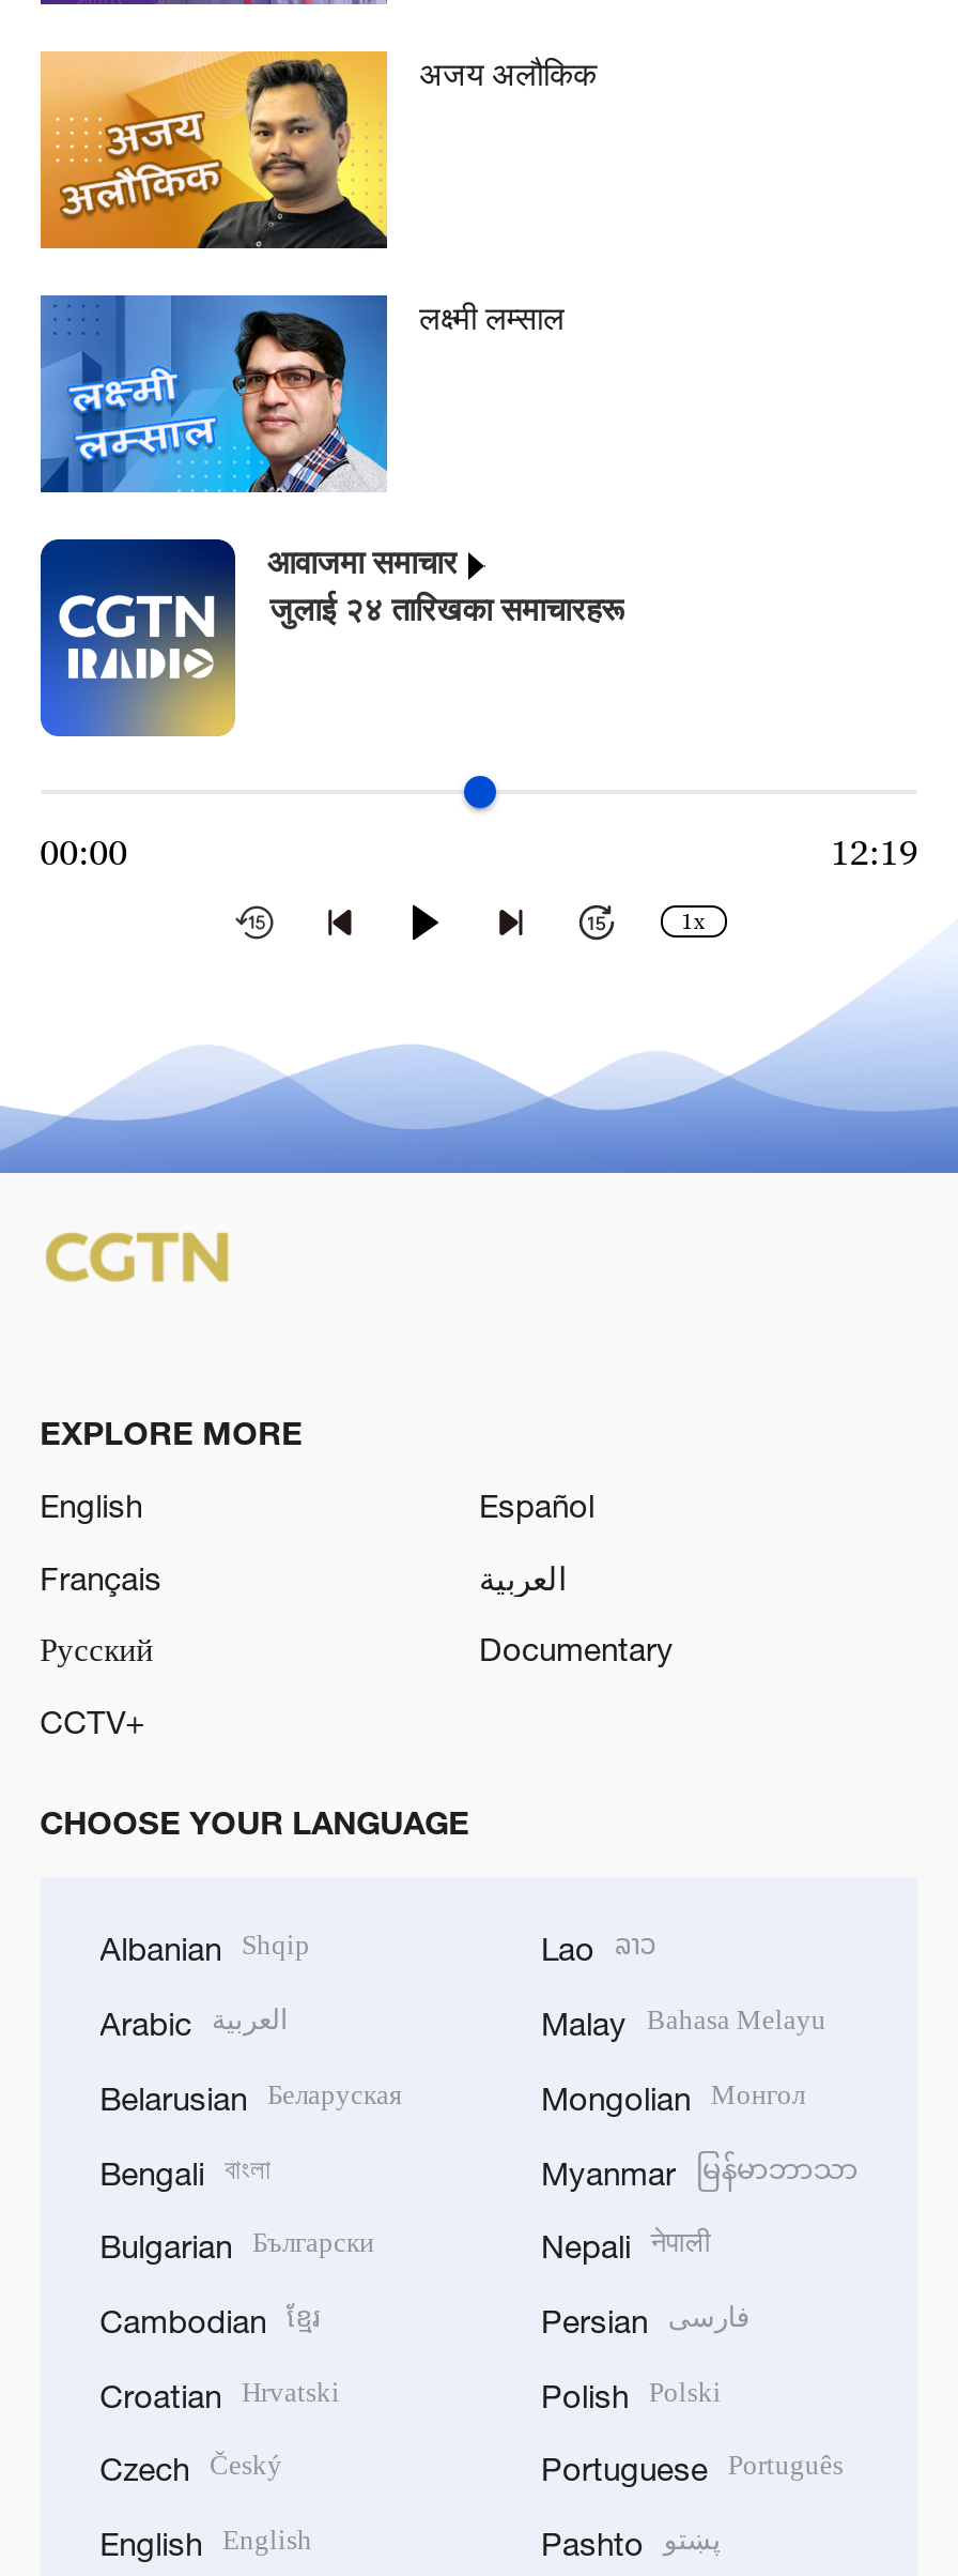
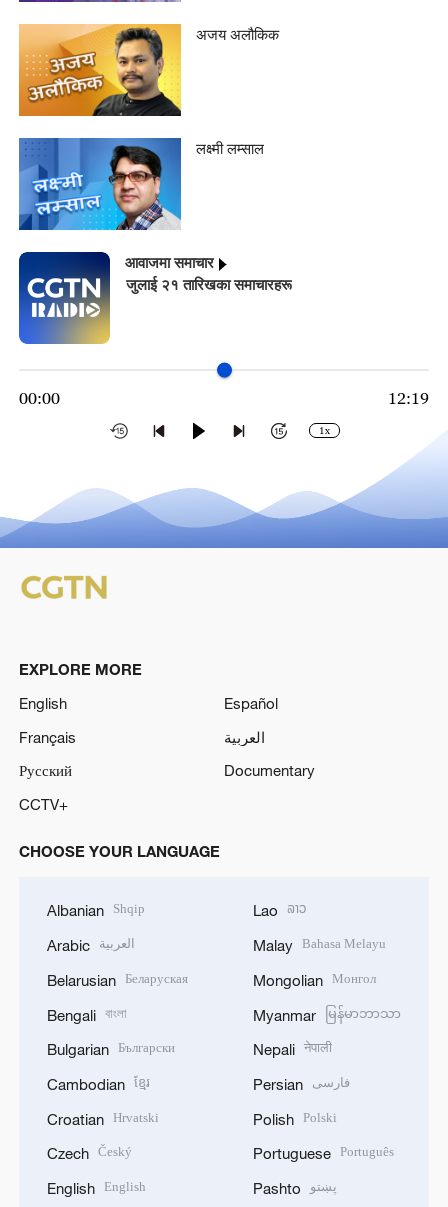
[270,588,625,633] जुलाई २४ तारिखका समाचारहरू -> [126,275,292,296] जुलाई २१ तारिखका समाचारहरू

